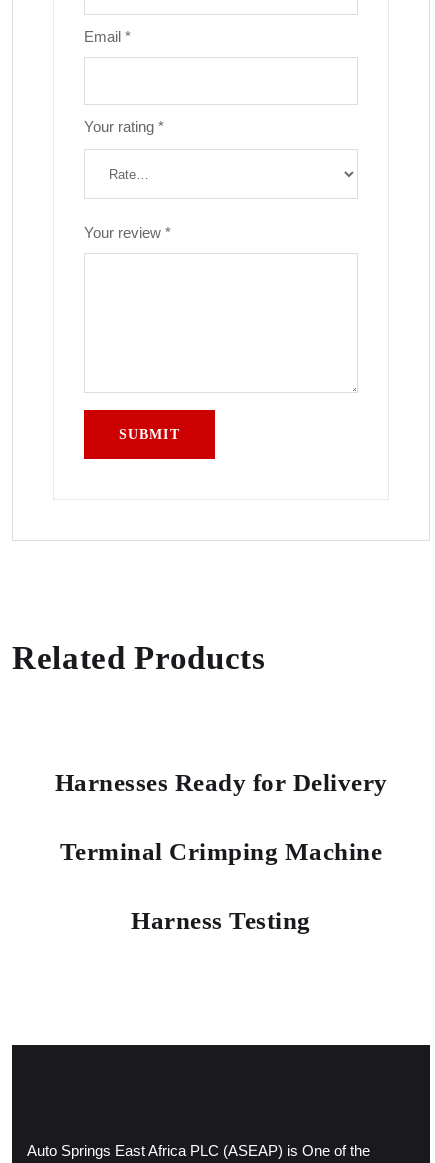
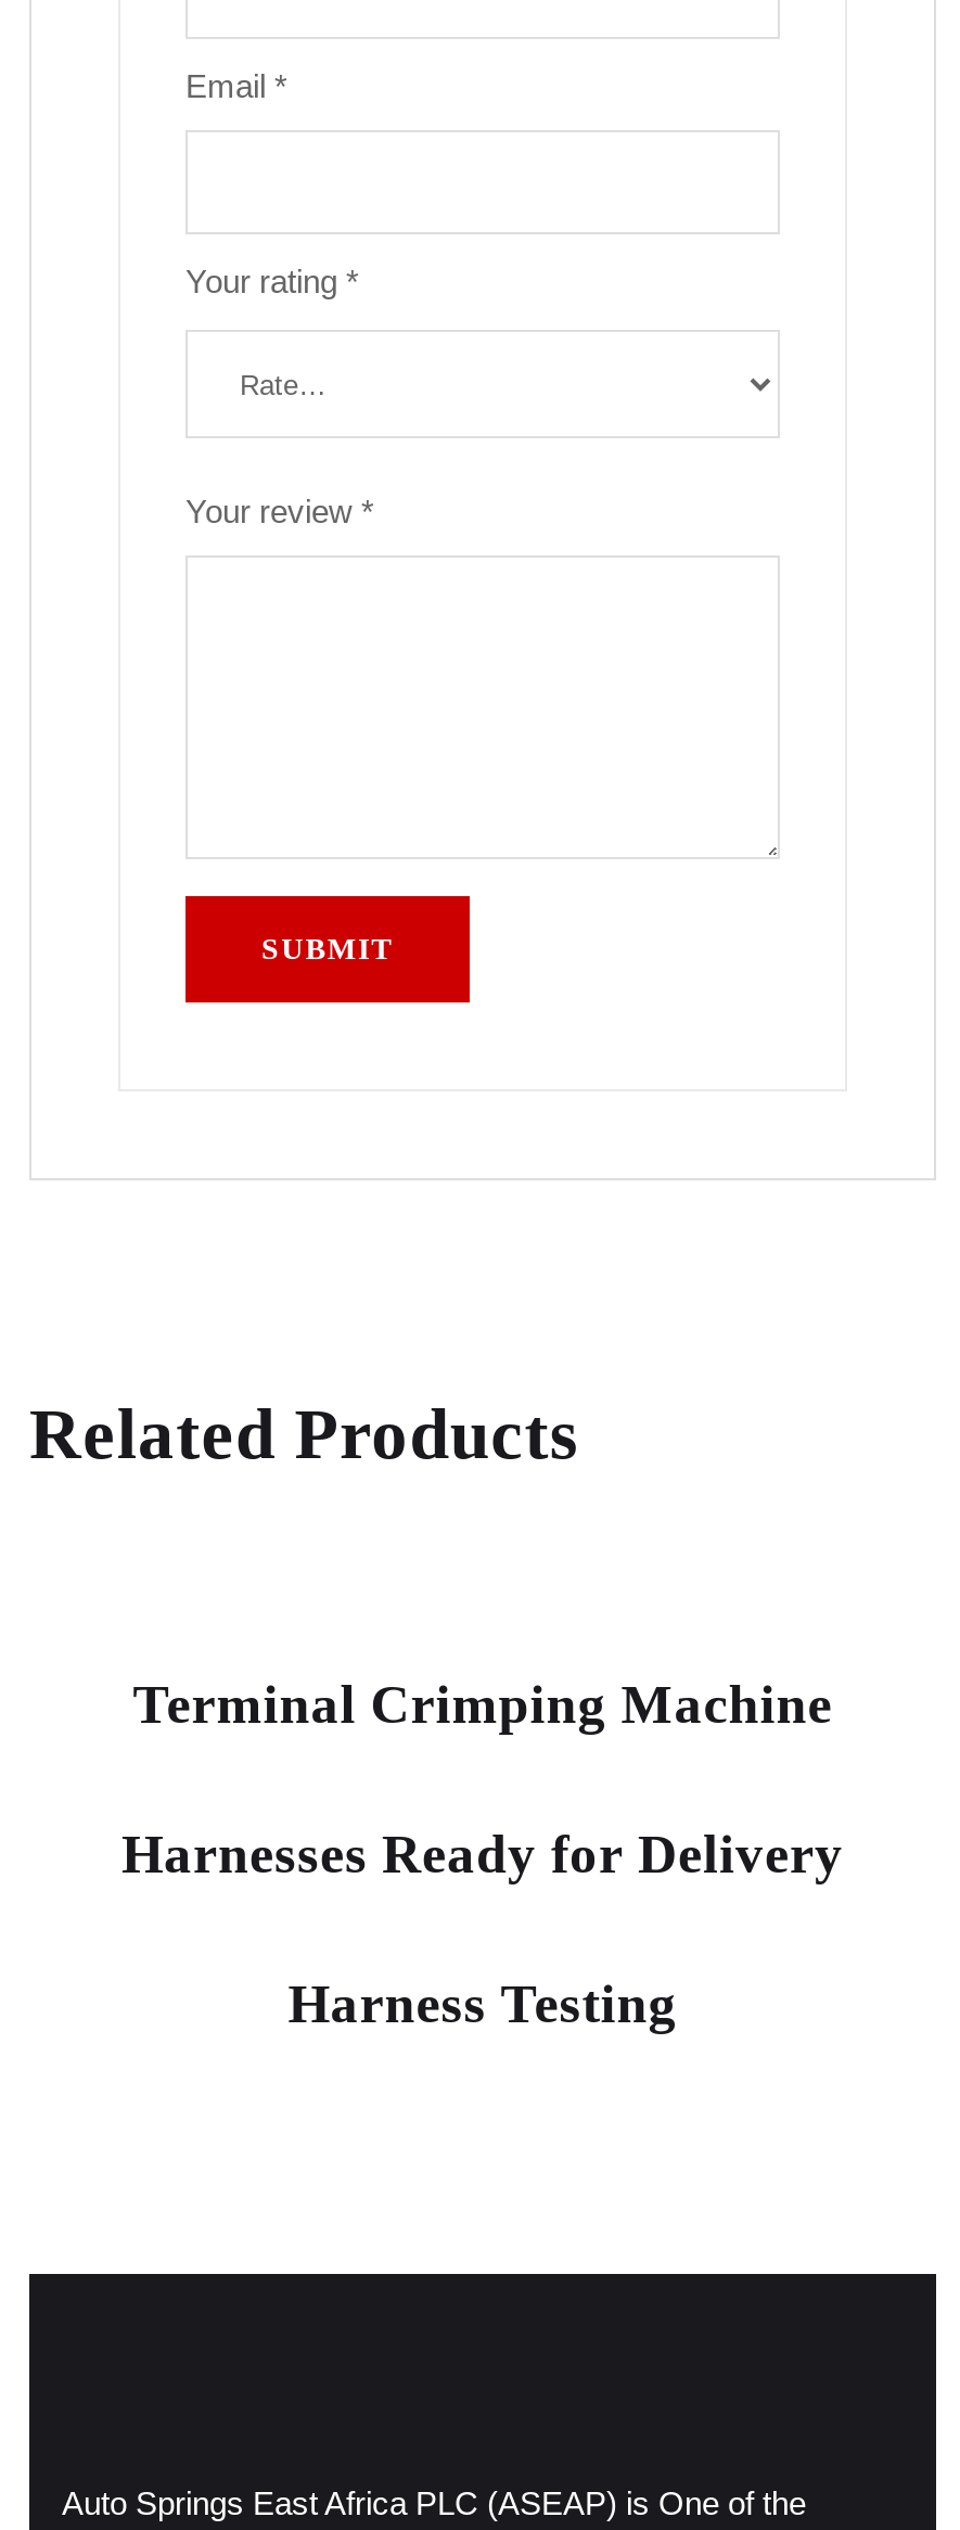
moved [54,769,387,796] -> [121,1825,844,1883]: Harnesses Ready for Delivery
moved [60,838,382,865] -> [133,1675,832,1734]: Terminal Crimping Machine

